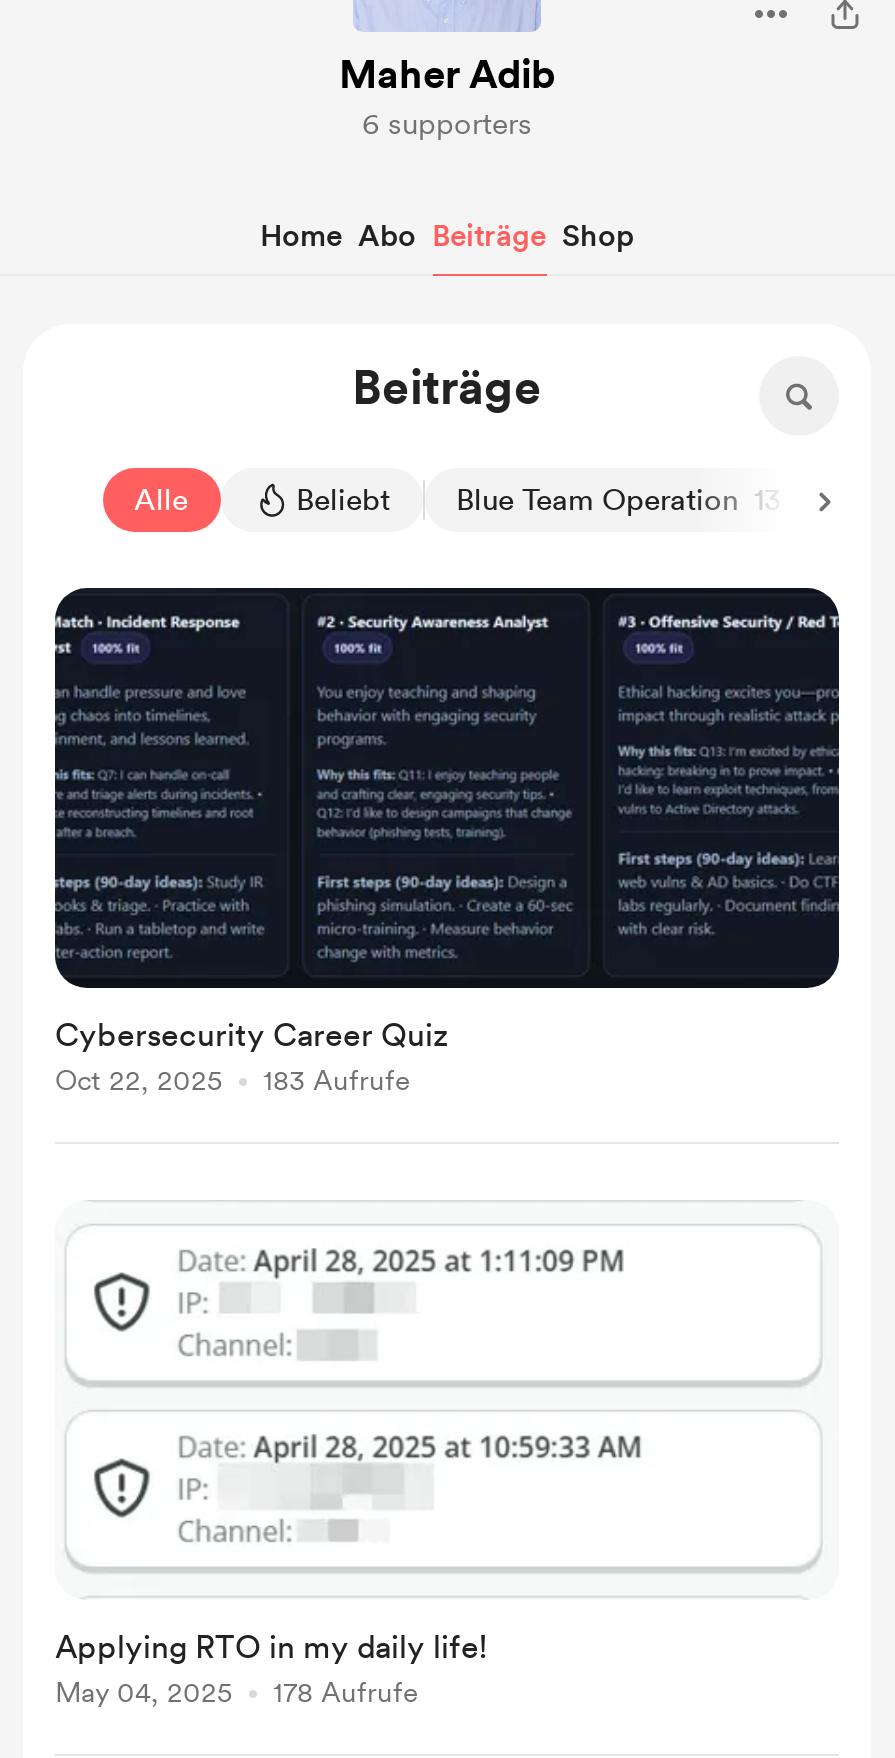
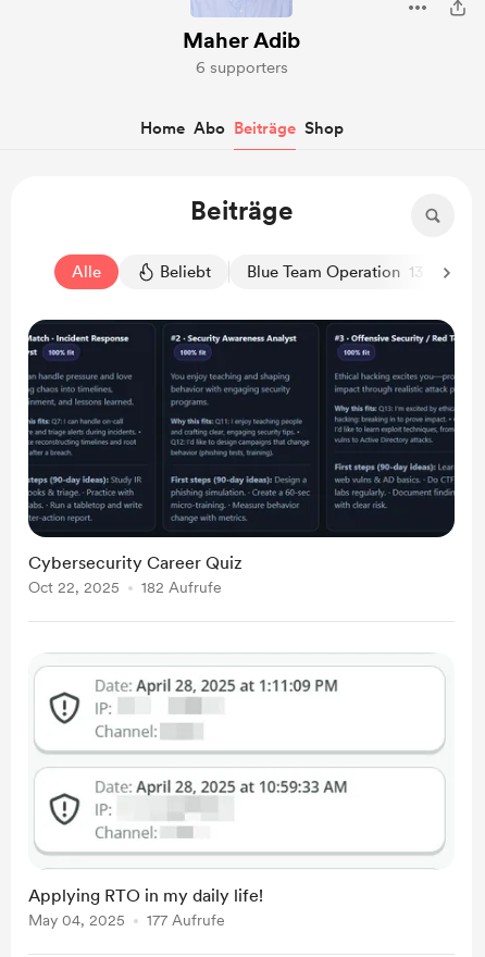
[55,1064,411,1096] Oct 22, 2025 183 Aufrufe -> [28,579,222,596] Oct 22, 2025 182 Aufrufe
[55,1676,419,1708] May 04, 2025 178 Aufrufe -> [28,911,225,929] May 04, 2025 177 Aufrufe

